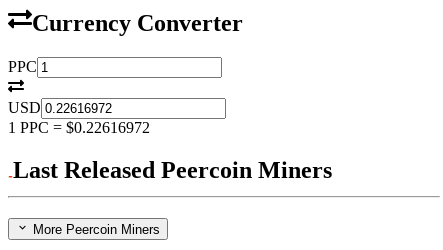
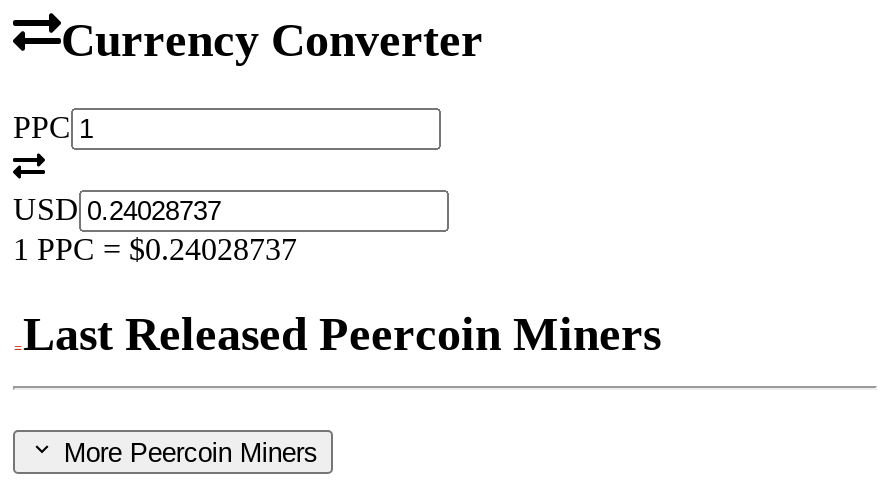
[8,119,150,136] 1 PPC=$0.22616972 -> [13,231,297,265] 1 PPC=$0.24028737

